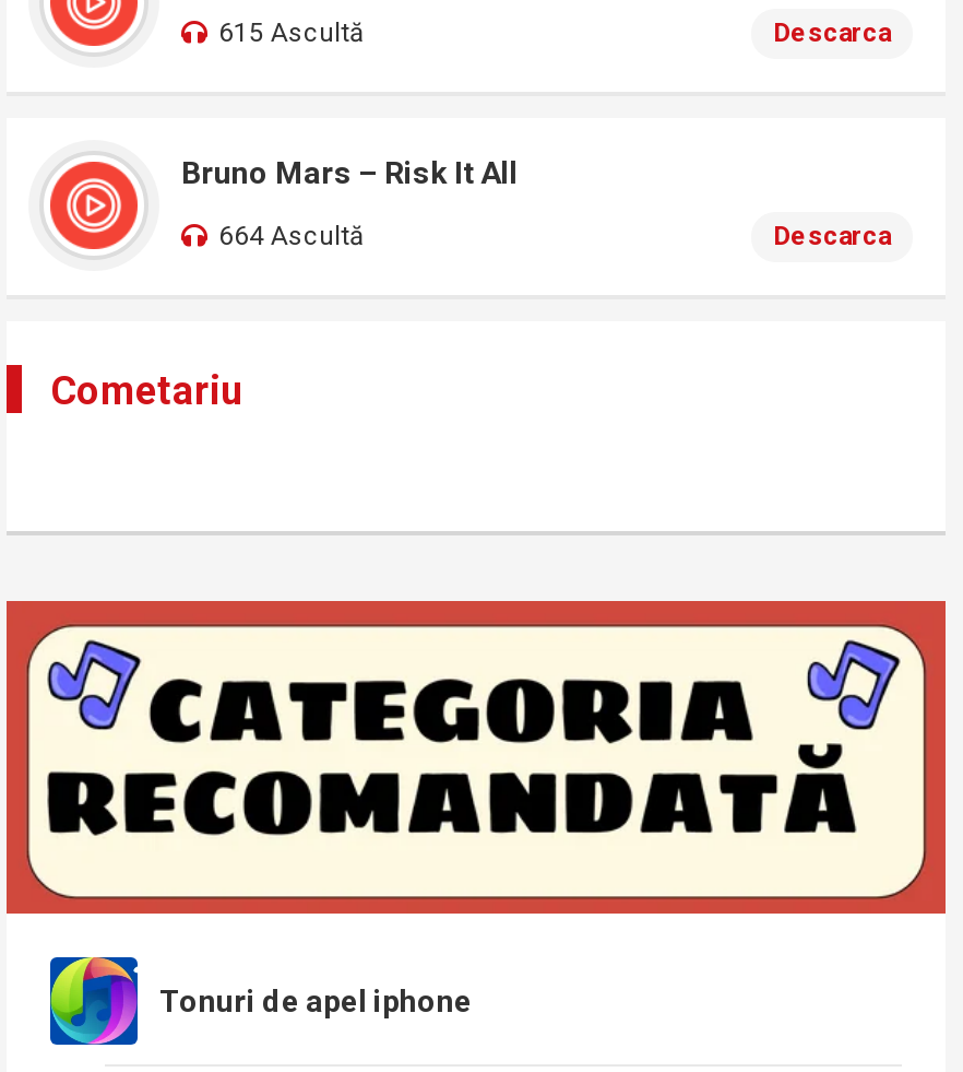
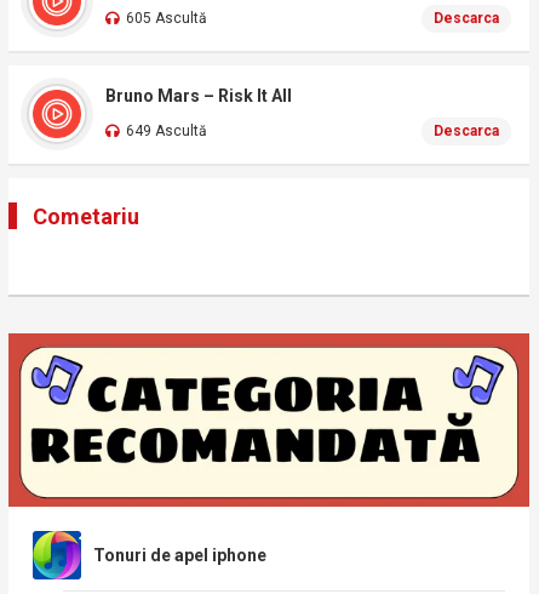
[218,17,365,48] 615 Ascultă -> [126,10,207,27] 605 Ascultă
[218,221,365,251] 664 Ascultă -> [126,122,207,139] 649 Ascultă

